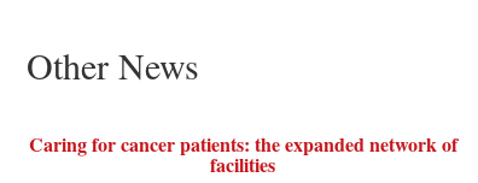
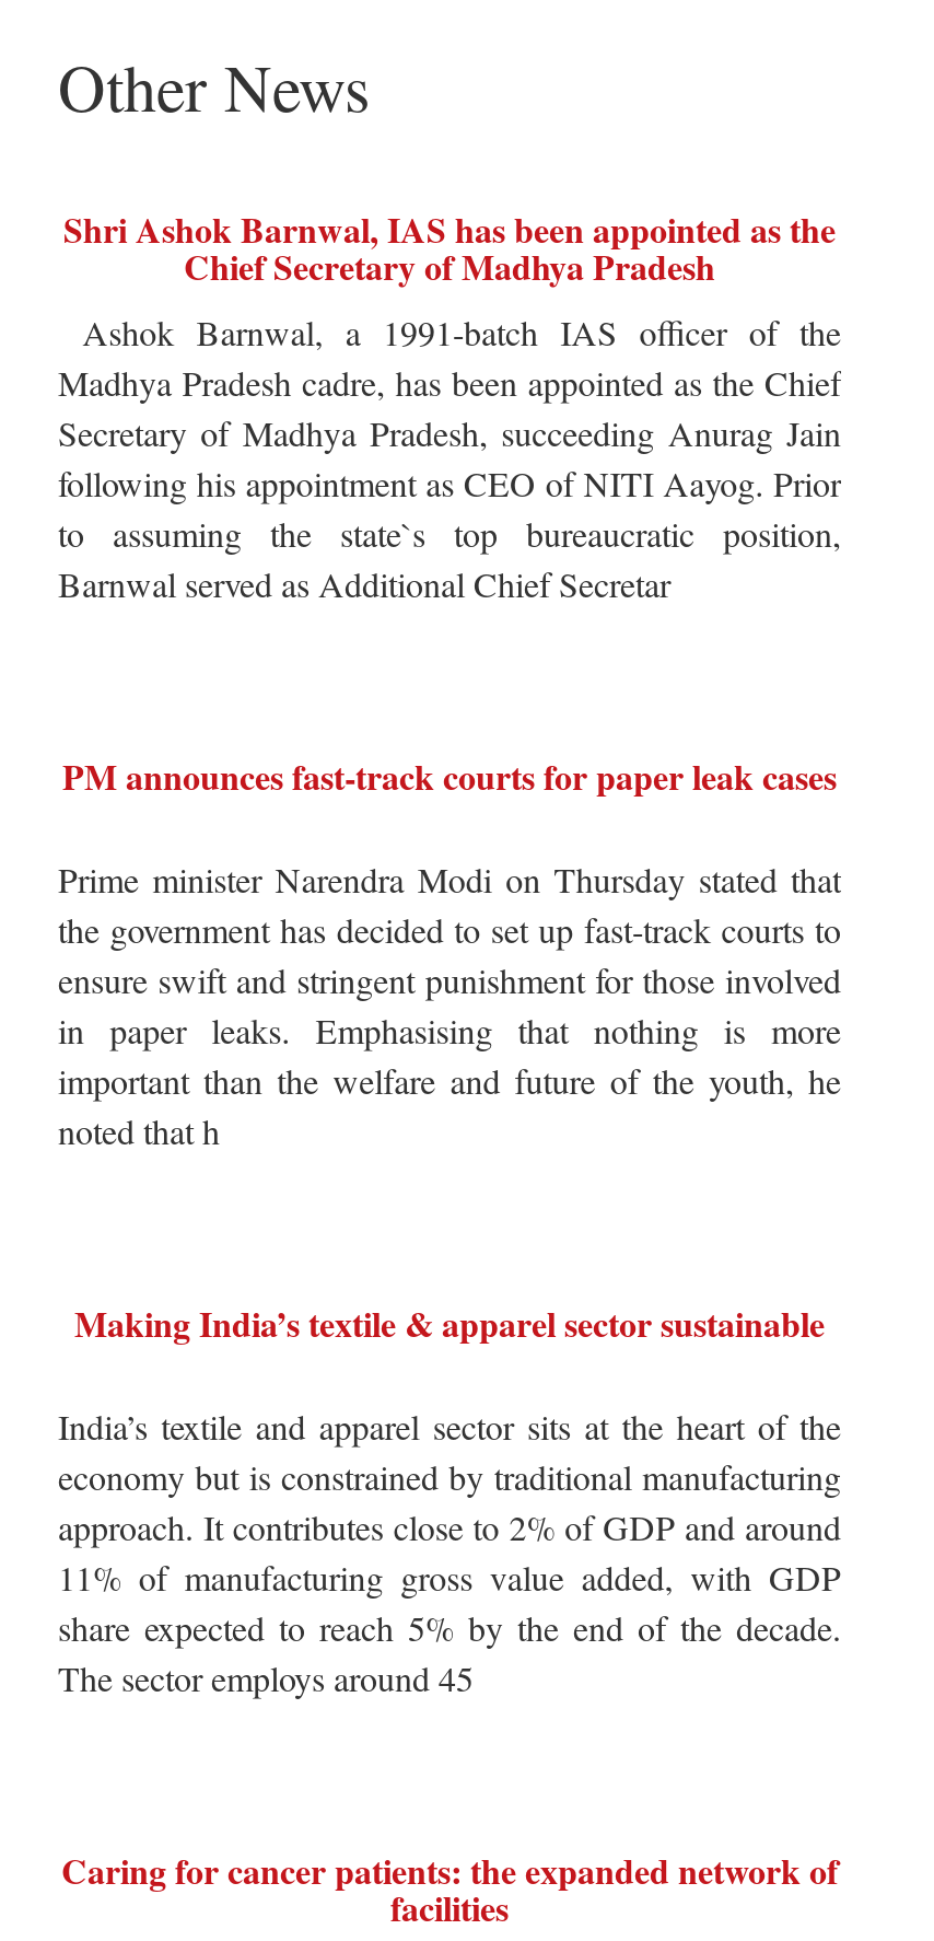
none -> [58,204,841,606] Shri Ashok Barnwal, IAS has been appointed as the | Chief Secretary of Madhya Pradesh | Ashok Barnwal, a 1991-batch IAS officer of the | Madhya Pradesh cadre, has been appointed as the Chief | Secretary of Madhya Pradesh, succeeding Anurag Jain | following his appointment as CEO of NITI Aayog. Prior | to assuming the state`s top bureaucratic position, | Barnwal served as Additional Chief Secretar
none -> [58,751,841,1153] PM announces fast-track courts for paper leak cases | Prime minister Narendra Modi on Thursday stated that | the government has decided to set up fast-track courts to | ensure swift and stringent punishment for those involved | in paper leaks. Emphasising that nothing is more | important than the welfare and future of the youth, he | noted that h
none -> [58,1298,841,1700] Making India’s textile & apparel sector sustainable | India’s textile and apparel sector sits at the heart of the | economy but is constrained by traditional manufacturing | approach. It contributes close to 2% of GDP and around | 11% of manufacturing gross value added, with GDP | share expected to reach 5% by the end of the decade. | The sector employs around 45

